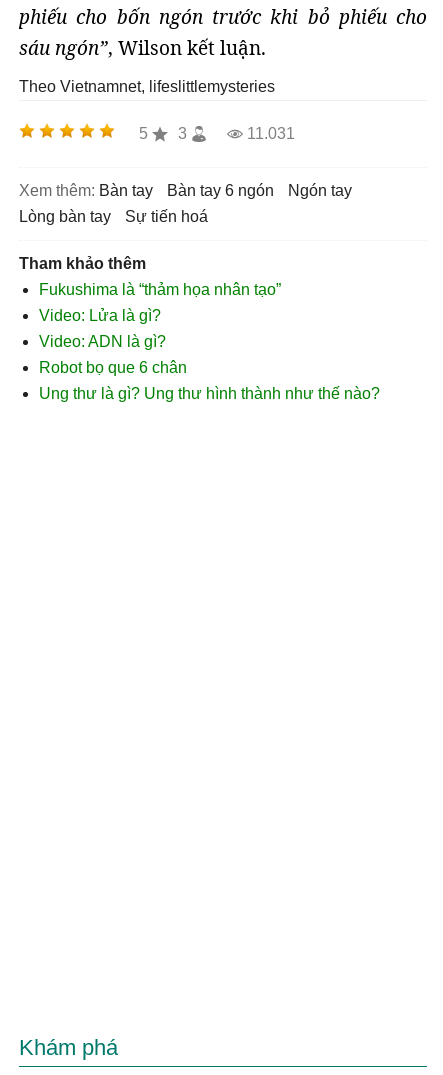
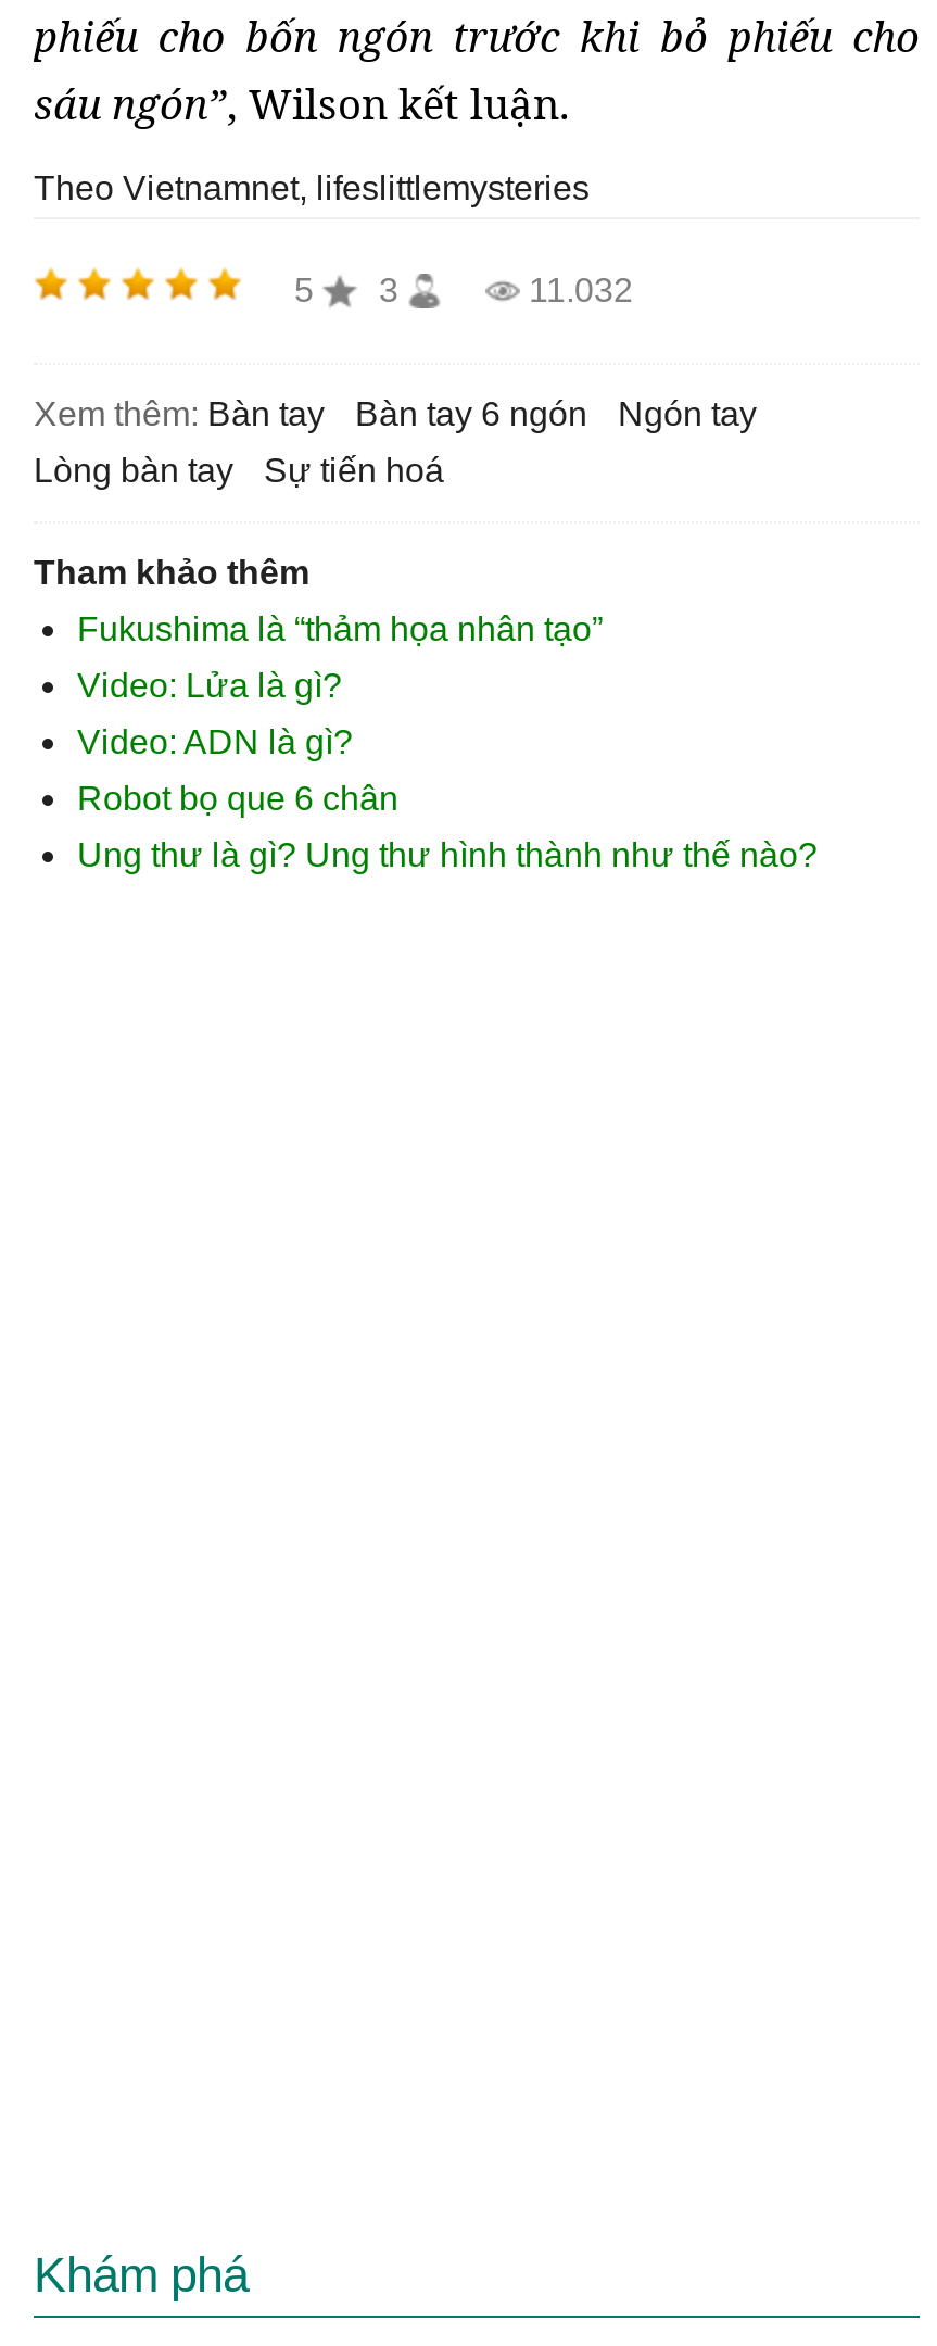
[247,125,295,142] 11.031 -> [529,272,633,308] 11.032

